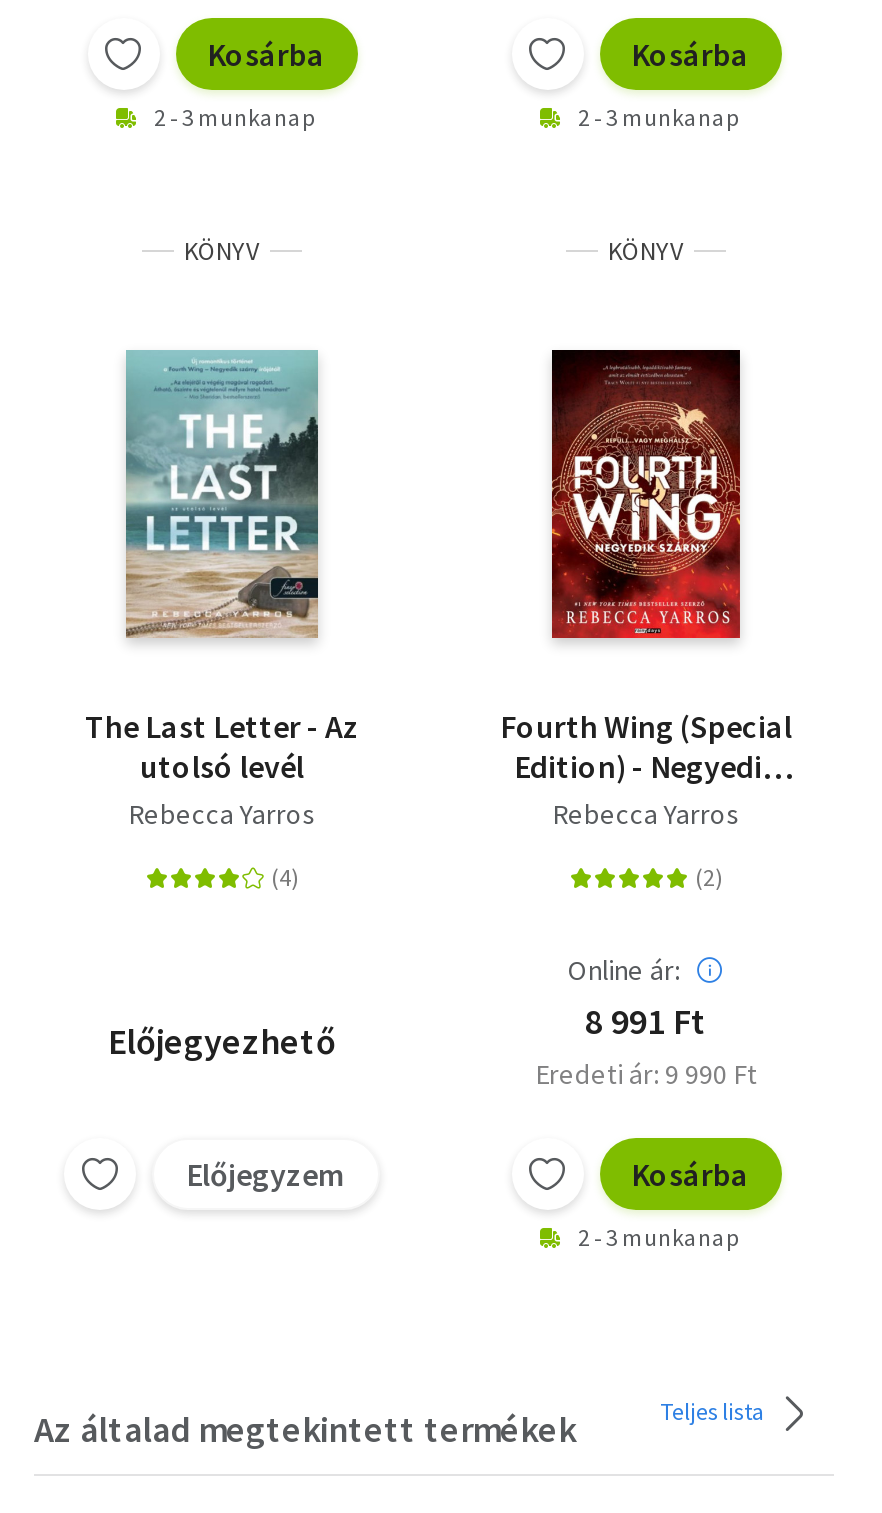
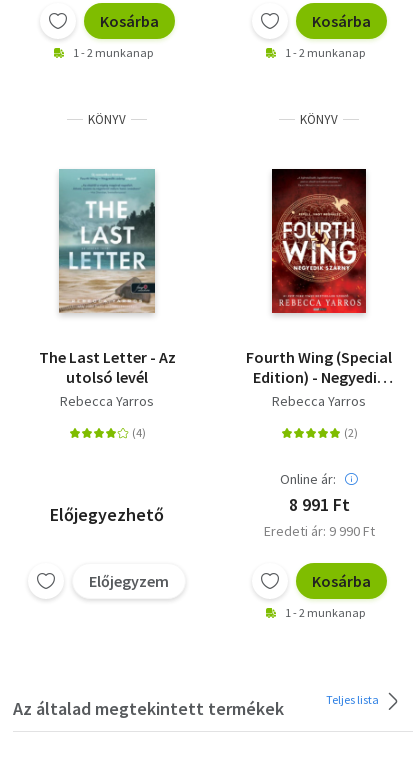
[154,103,314,133] 2 - 3 munkanap -> [73,45,153,60] 1 - 2 munkanap
[578,103,738,133] 2 - 3 munkanap -> [285,45,365,60] 1 - 2 munkanap
[578,1223,738,1253] 2 - 3 munkanap -> [285,605,365,620] 1 - 2 munkanap

